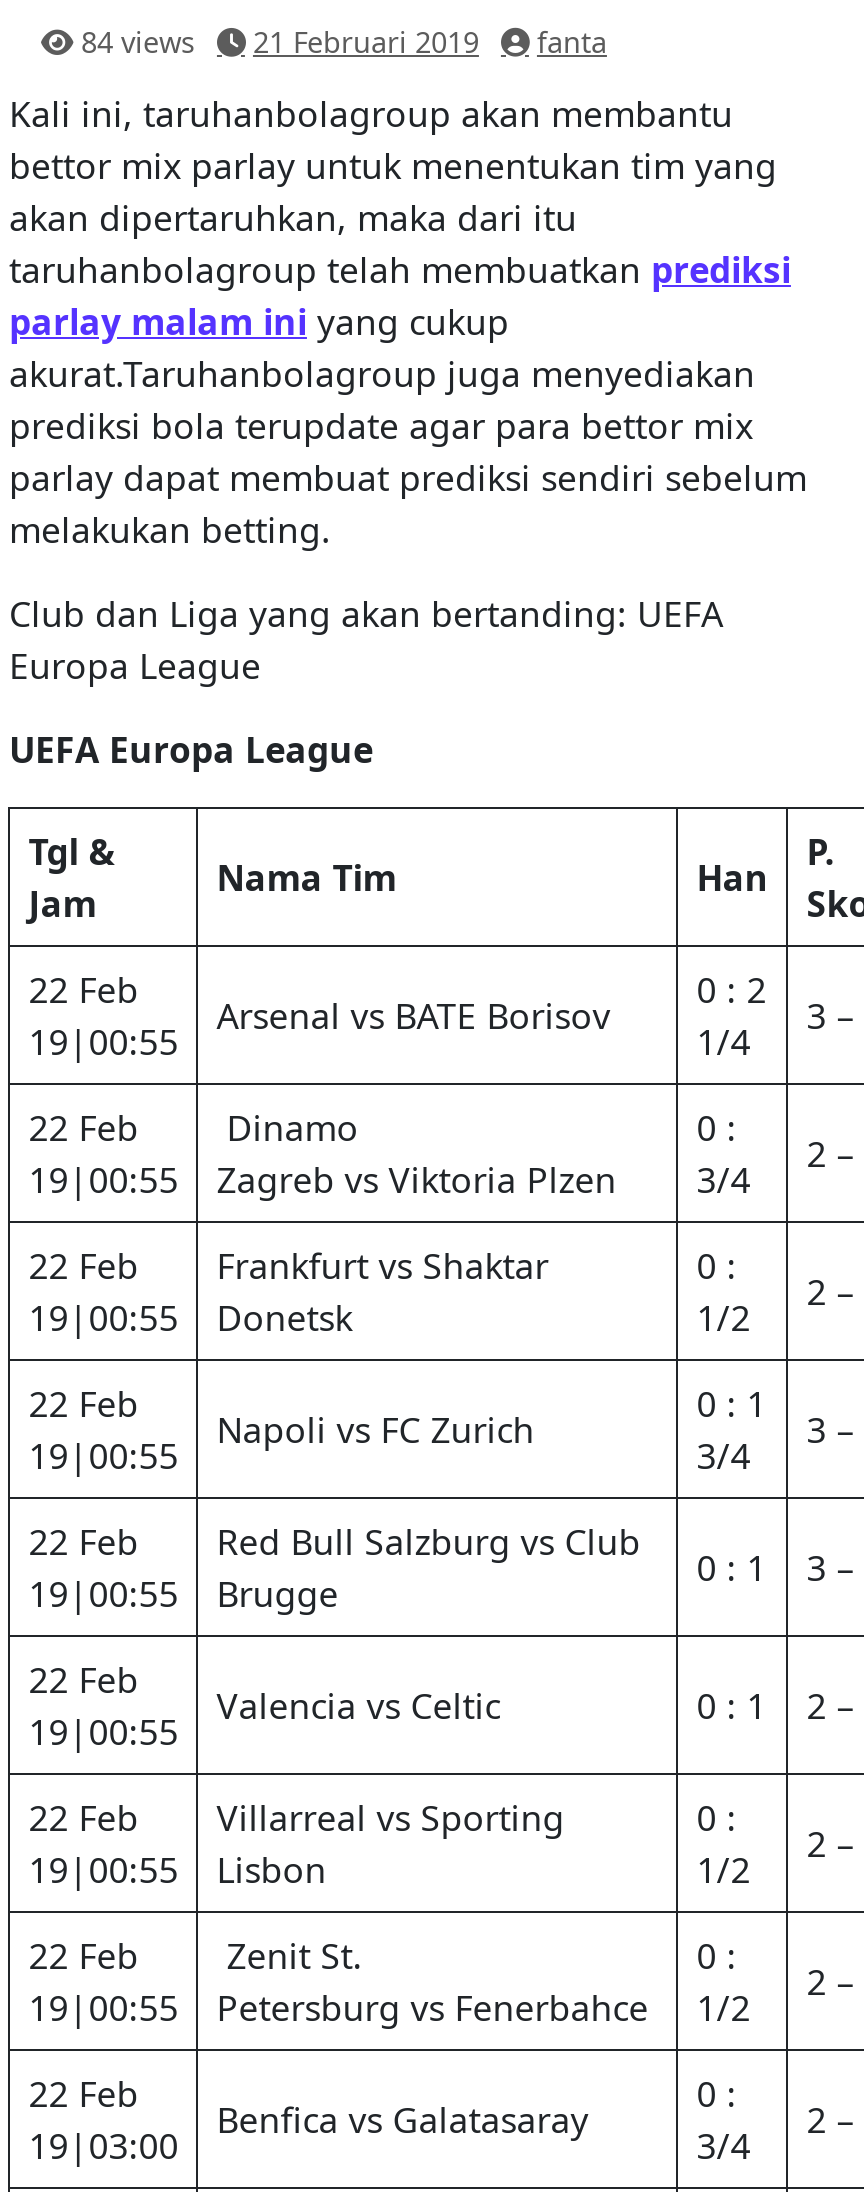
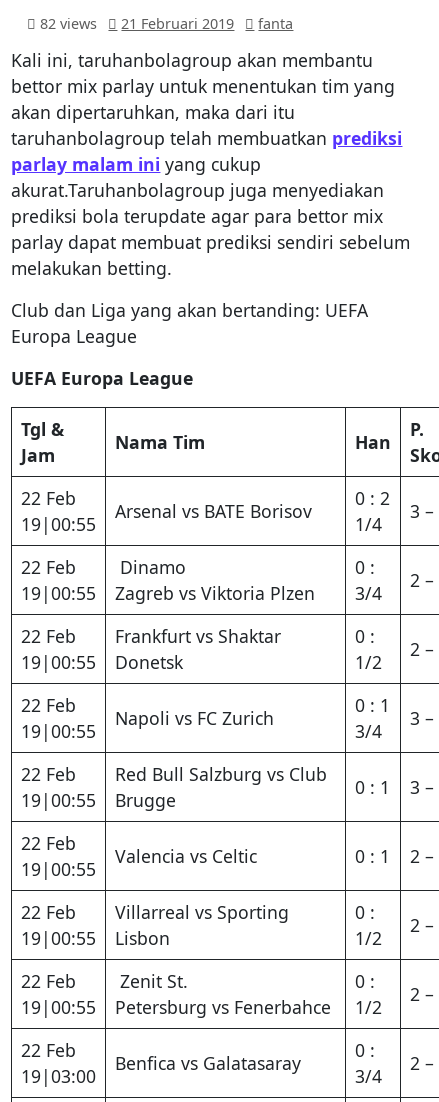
[81,24,607,62] 84 views 21 Februari 2019 fanta -> [40,14,293,33] 82 views 21 Februari 2019 fanta

